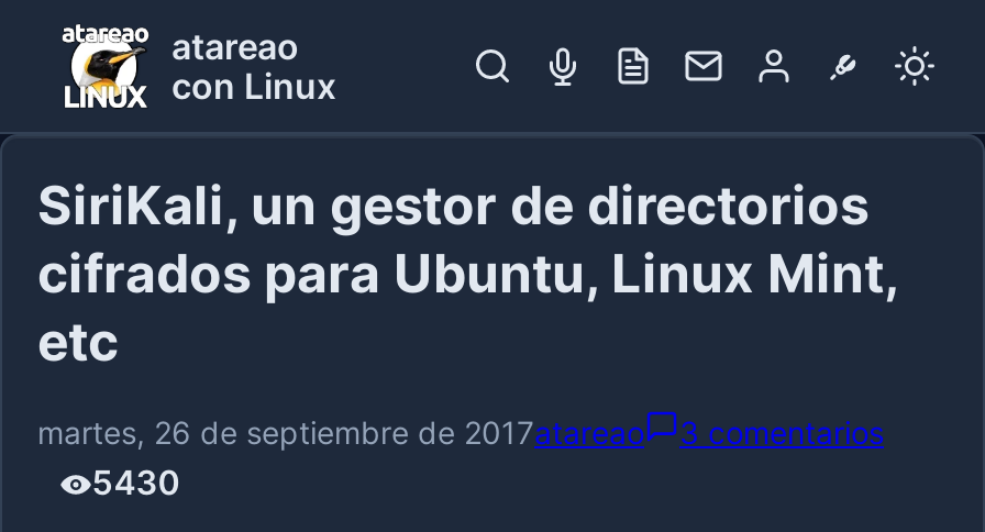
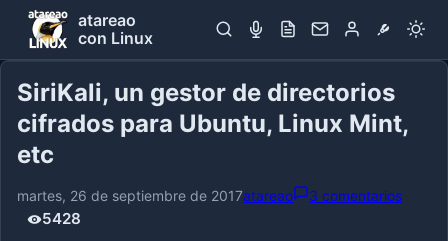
[92,462,180,504] 5430 -> [42,209,81,228] 5428

